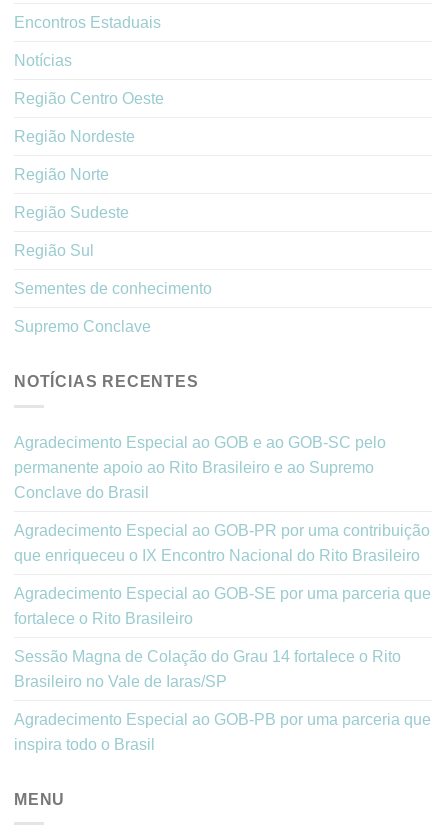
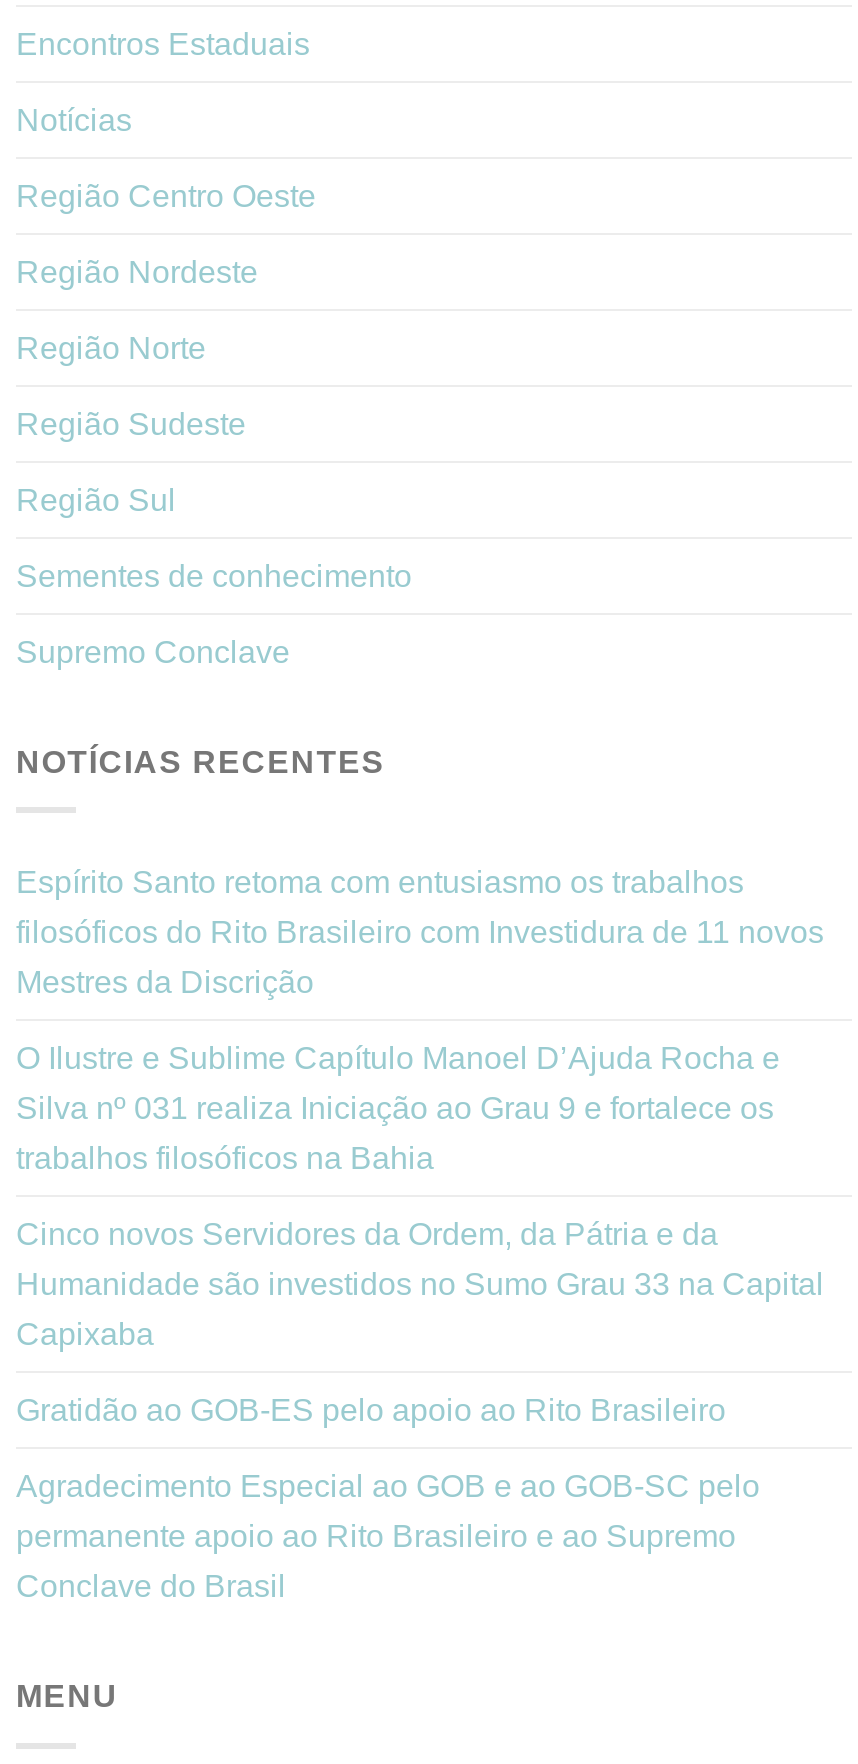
none -> [16,865,824,1427] Espírito Santo retoma com entusiasmo os trabalhos | filosóficos do Rito Brasileiro com Investidura de 11 novos | Mestres da Discrição | O Ilustre e Sublime Capítulo Manoel D’Ajuda Rocha e | Silva nº 031 realiza Iniciação ao Grau 9 e fortalece os | trabalhos filosóficos na Bahia | Cinco novos Servidores da Ordem, da Pátria e da | Humanidade são investidos no Sumo Grau 33 na Capital | Capixaba | Gratidão ao GOB-ES pelo apoio ao Rito Brasileiro
moved [14,434,386,501] -> [16,1469,760,1603]: Agradecimento Especial ao GOB e ao GOB-SC pelo | permanente apoio ao Rito Brasileiro e ao Supremo | Conclave do Brasil
[14,522,431,753] Agradecimento Especial ao GOB-PR por uma contribuição | que enriqueceu o IX Encontro Nacional do Rito Brasileiro | Agradecimento Especial ao GOB-SE por uma parceria que | fortalece o Rito Brasileiro | Sessão Magna de Colação do Grau 14 fortalece o Rito | Brasileiro no Vale de Iaras/SP | Agradecimento Especial ao GOB-PB por uma parceria que | inspira todo o Brasil -> none

